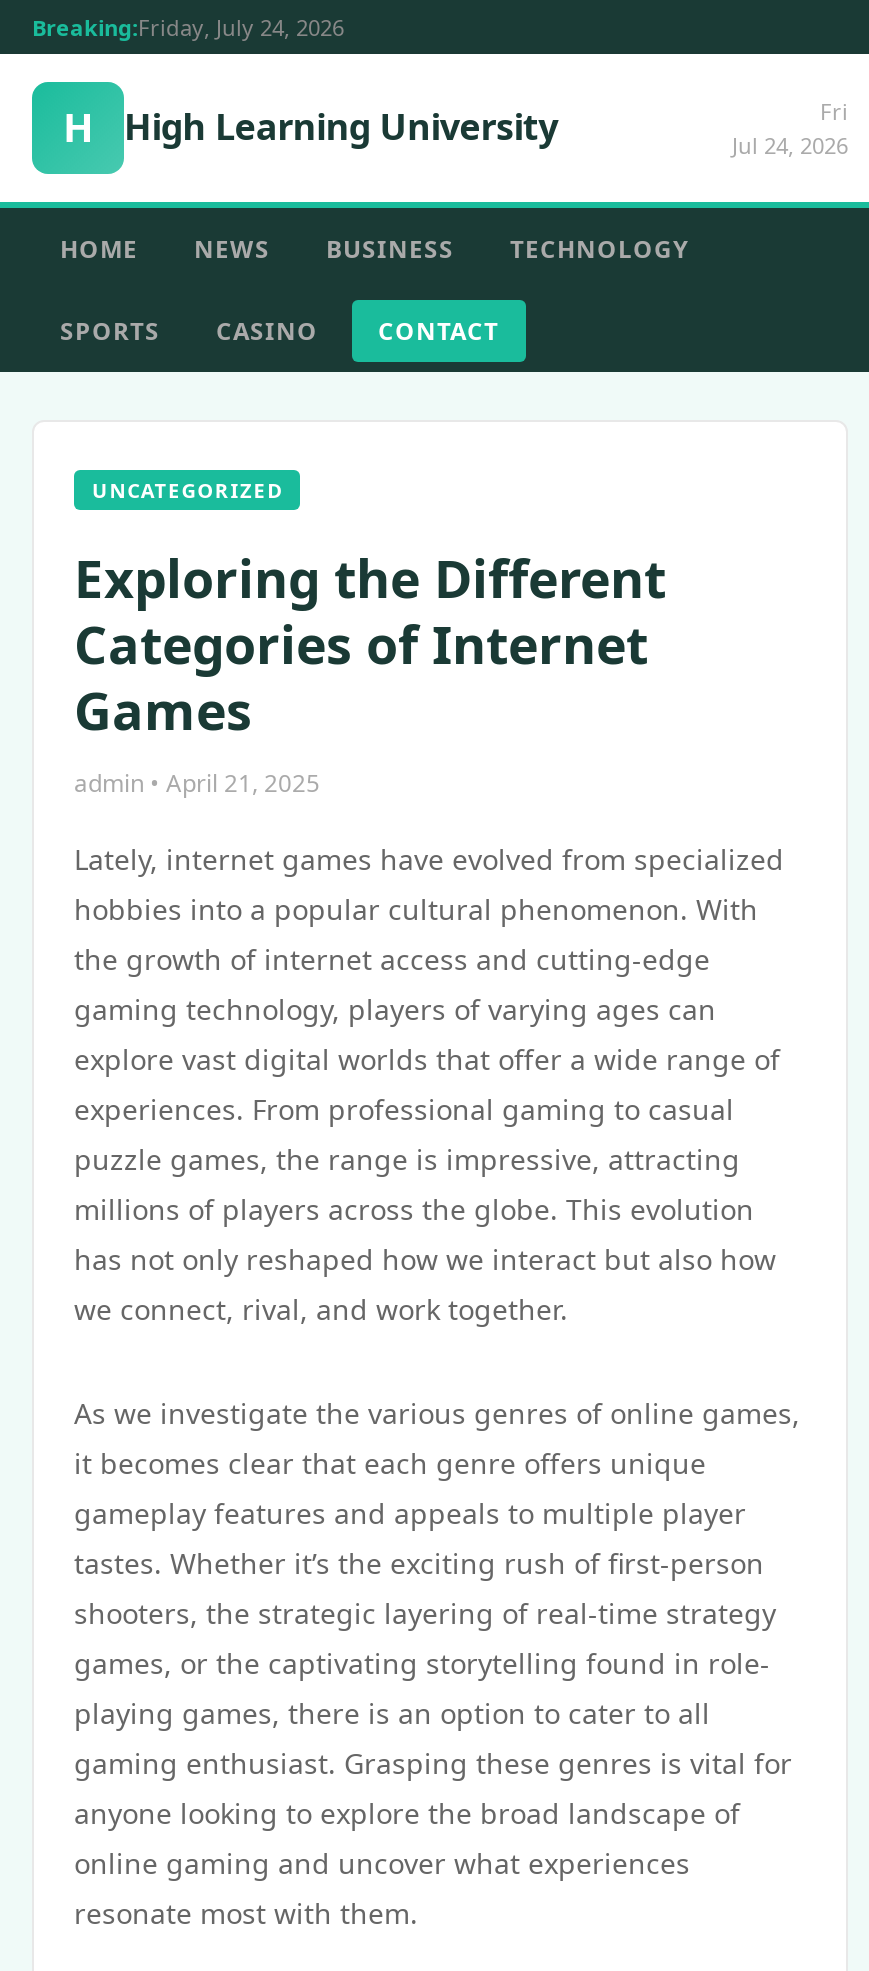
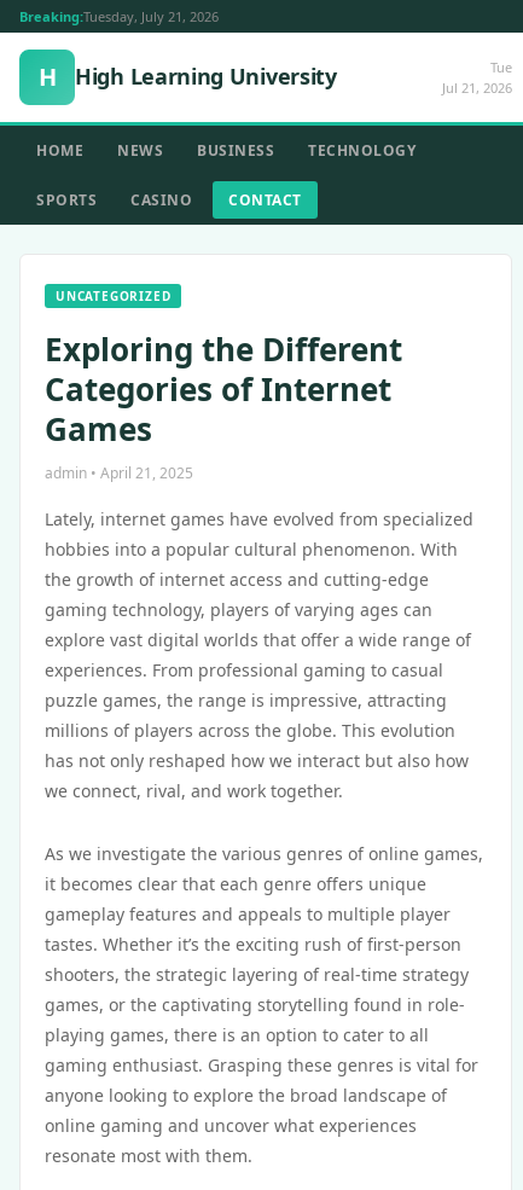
[32,12,344,42] Breaking:Friday, July 24, 2026 -> [19,7,219,25] Breaking:Tuesday, July 21, 2026
[732,96,848,160] Fri | Jul 24, 2026 -> [442,58,512,97] Tue | Jul 21, 2026

